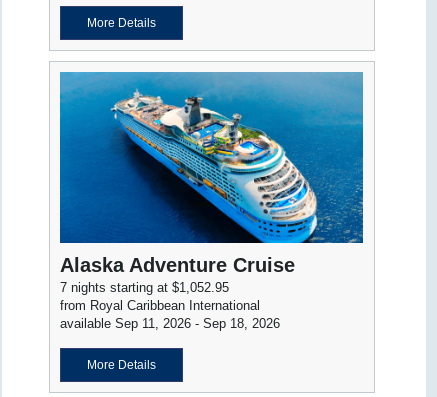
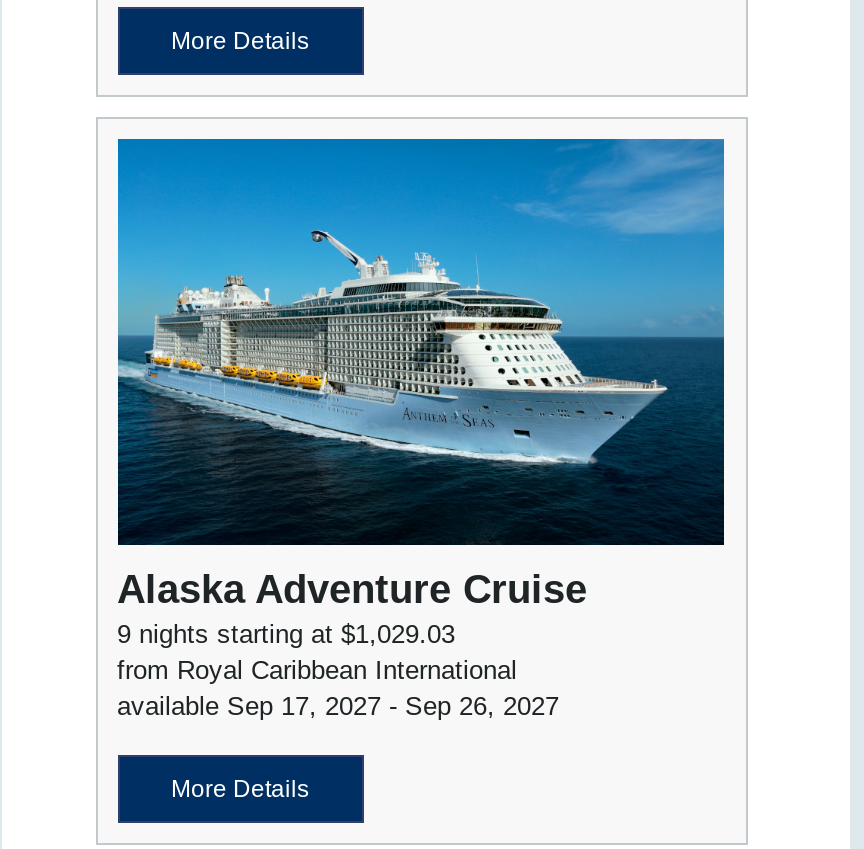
[59,72,363,295] [image] | 7 nights starting at $1,052.95 -> [116,138,726,649] [image] | 9 nights starting at $1,029.03
[59,316,279,331] available Sep 11, 2026 - Sep 18, 2026 -> [117,691,559,721] available Sep 17, 2027 - Sep 26, 2027

